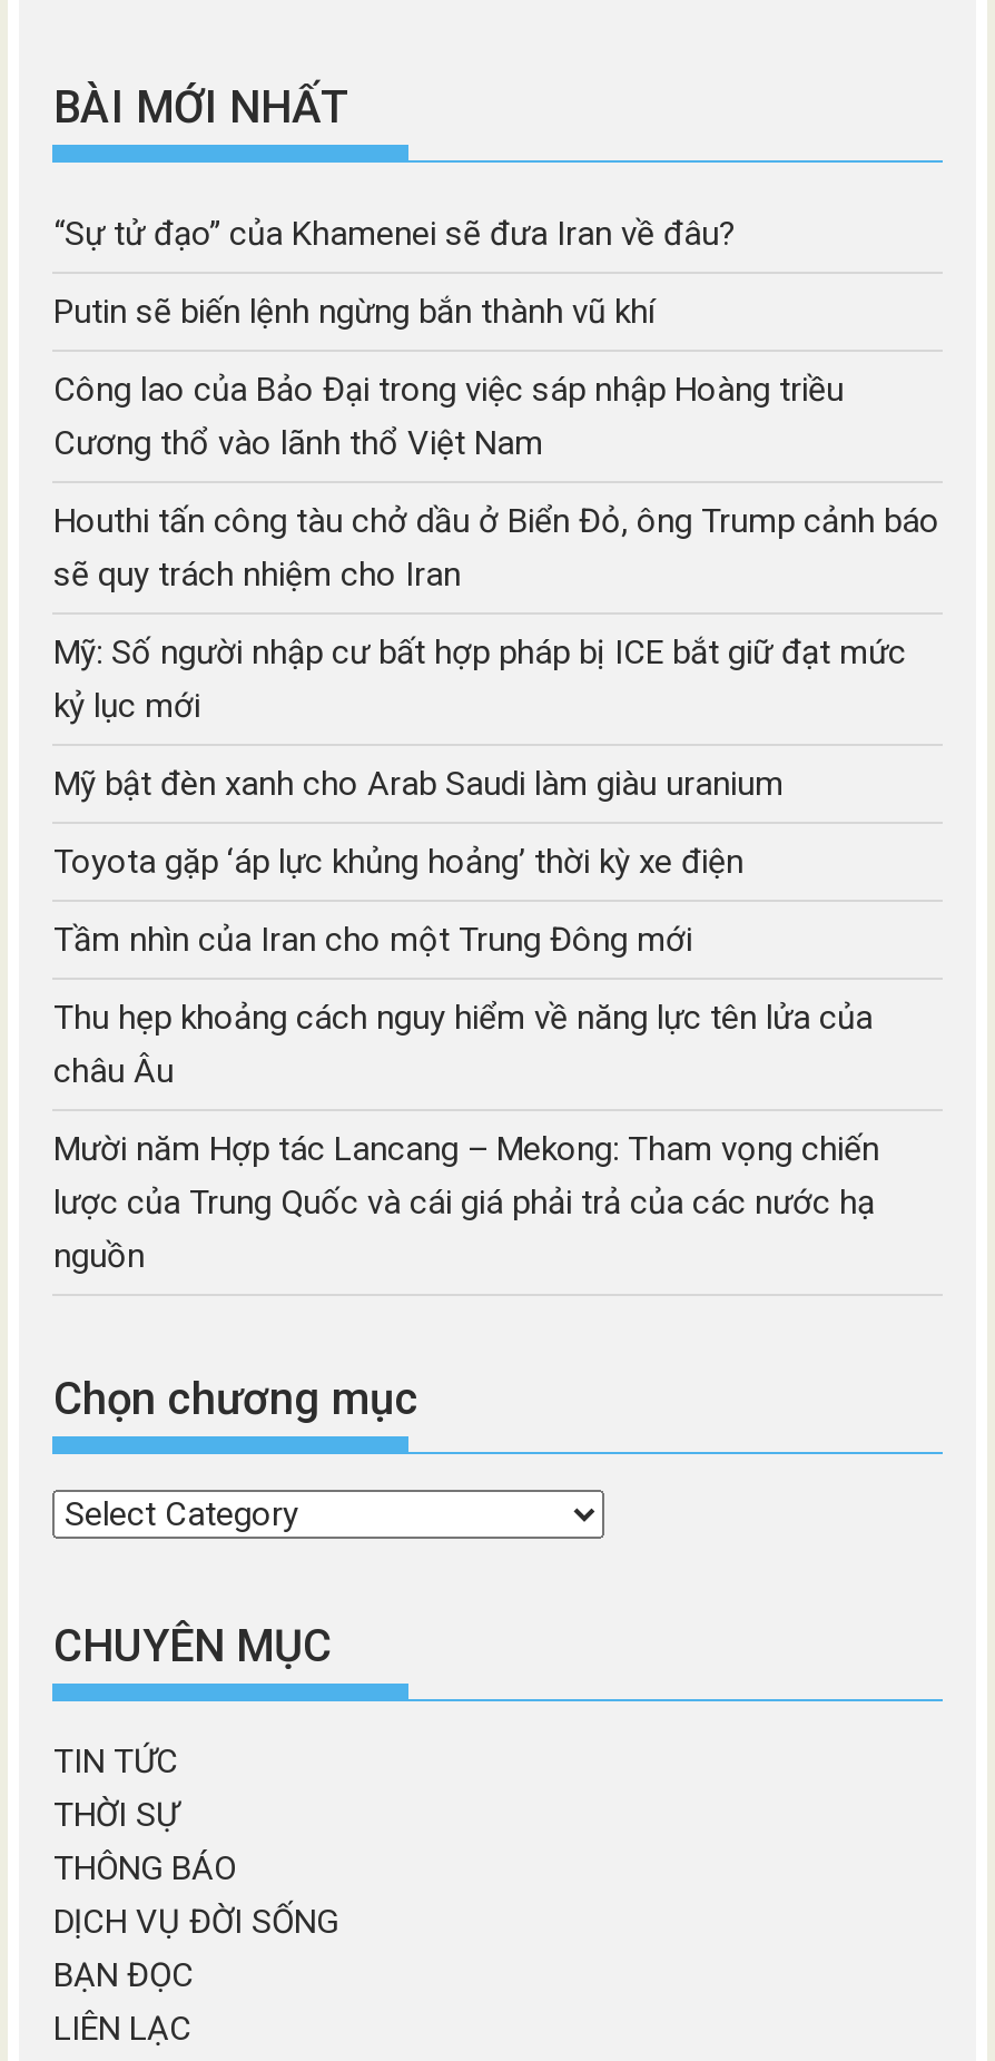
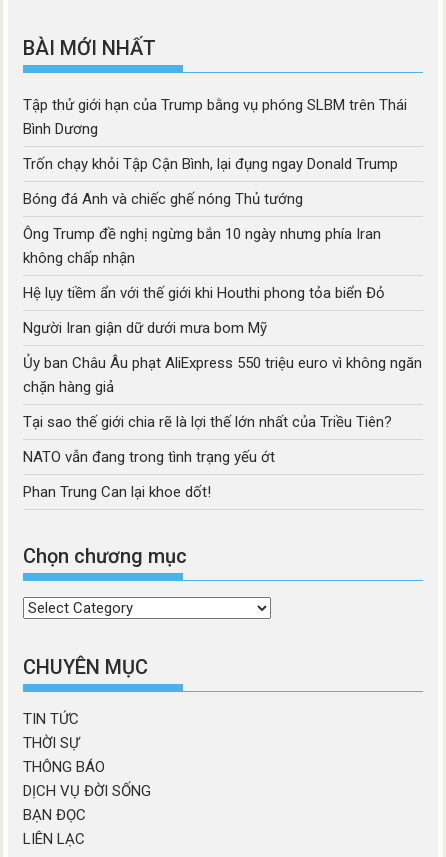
[53,214,737,254] “Sự tử đạo” của Khamenei sẽ đưa Iran về đâu? -> [23,96,407,138] Tập thử giới hạn của Trump bằng vụ phóng SLBM trên Thái | Bình Dương
[53,292,654,332] Putin sẽ biến lệnh ngừng bắn thành vũ khí -> [23,155,398,173] Trốn chạy khỏi Tập Cận Bình, lại đụng ngay Donald Trump
[53,369,844,463] Công lao của Bảo Đại trong việc sáp nhập Hoàng triều | Cương thổ vào lãnh thổ Việt Nam -> [23,190,303,208] Bóng đá Anh và chiếc ghế nóng Thủ tướng
[53,501,939,594] Houthi tấn công tàu chở dầu ở Biển Đỏ, ông Trump cảnh báo | sẽ quy trách nhiệm cho Iran -> [23,225,381,267] Ông Trump đề nghị ngừng bắn 10 ngày nhưng phía Iran | không chấp nhận
[53,632,906,726] Mỹ: Số người nhập cư bất hợp pháp bị ICE bắt giữ đạt mức | kỷ lục mới -> [23,284,385,302] Hệ lụy tiềm ẩn với thế giới khi Houthi phong tỏa biển Đỏ
[53,764,784,804] Mỹ bật đèn xanh cho Arab Saudi làm giàu uranium -> [23,319,267,337] Người Iran giận dữ dưới mưa bom Mỹ
[53,842,743,882] Toyota gặp ‘áp lực khủng hoảng’ thời kỳ xe điện -> [23,354,422,396] Ủy ban Châu Âu phạt AliExpress 550 triệu euro vì không ngăn | chặn hàng giả
[53,919,692,960] Tầm nhìn của Iran cho một Trung Đông mới -> [23,413,392,431] Tại sao thế giới chia rẽ là lợi thế lớn nhất của Triều Tiên?
[53,997,873,1091] Thu hẹp khoảng cách nguy hiểm về năng lực tên lửa của | châu Âu -> [23,448,275,466] NATO vẫn đang trong tình trạng yếu ớt
[53,1129,879,1276] Mười năm Hợp tác Lancang – Mekong: Tham vọng chiến | lược của Trung Quốc và cái giá phải trả của các nước hạ | nguồn -> [23,483,211,501] Phan Trung Can lại khoe dốt!

